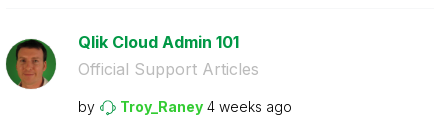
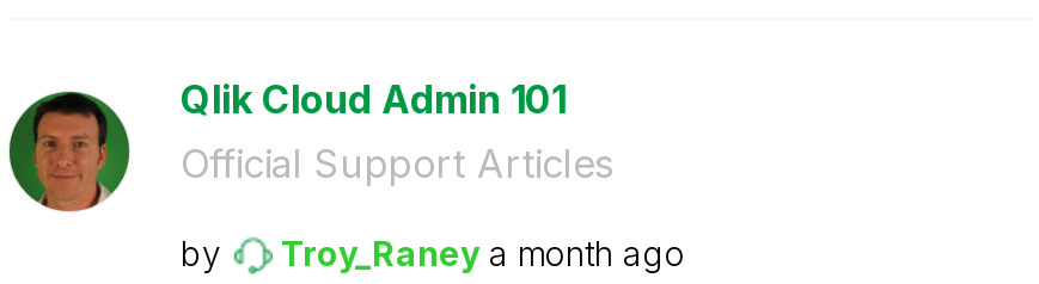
[119,97,291,114] Troy_Raney 4 weeks ago -> [281,231,685,272] Troy_Raney a month ago

